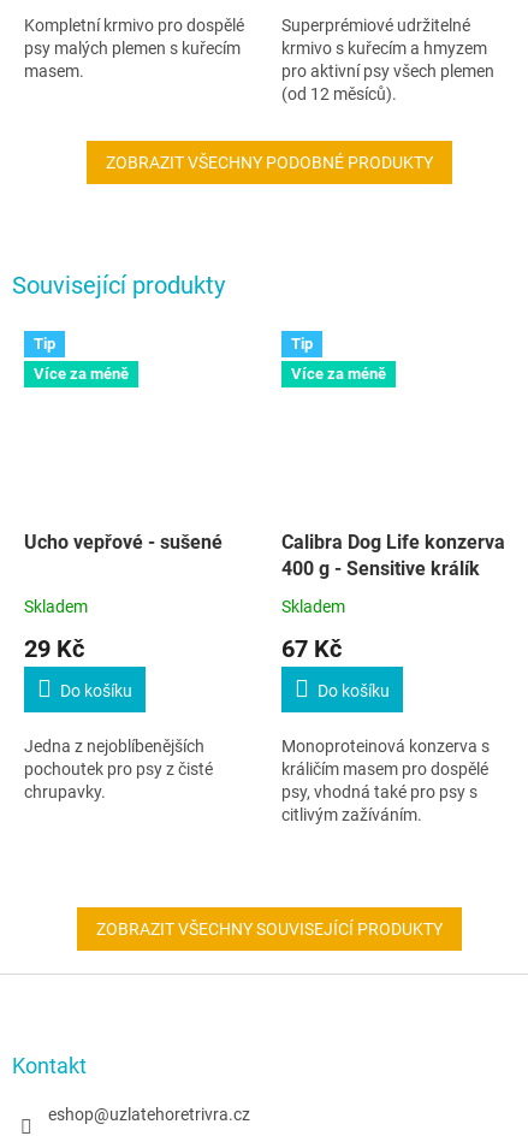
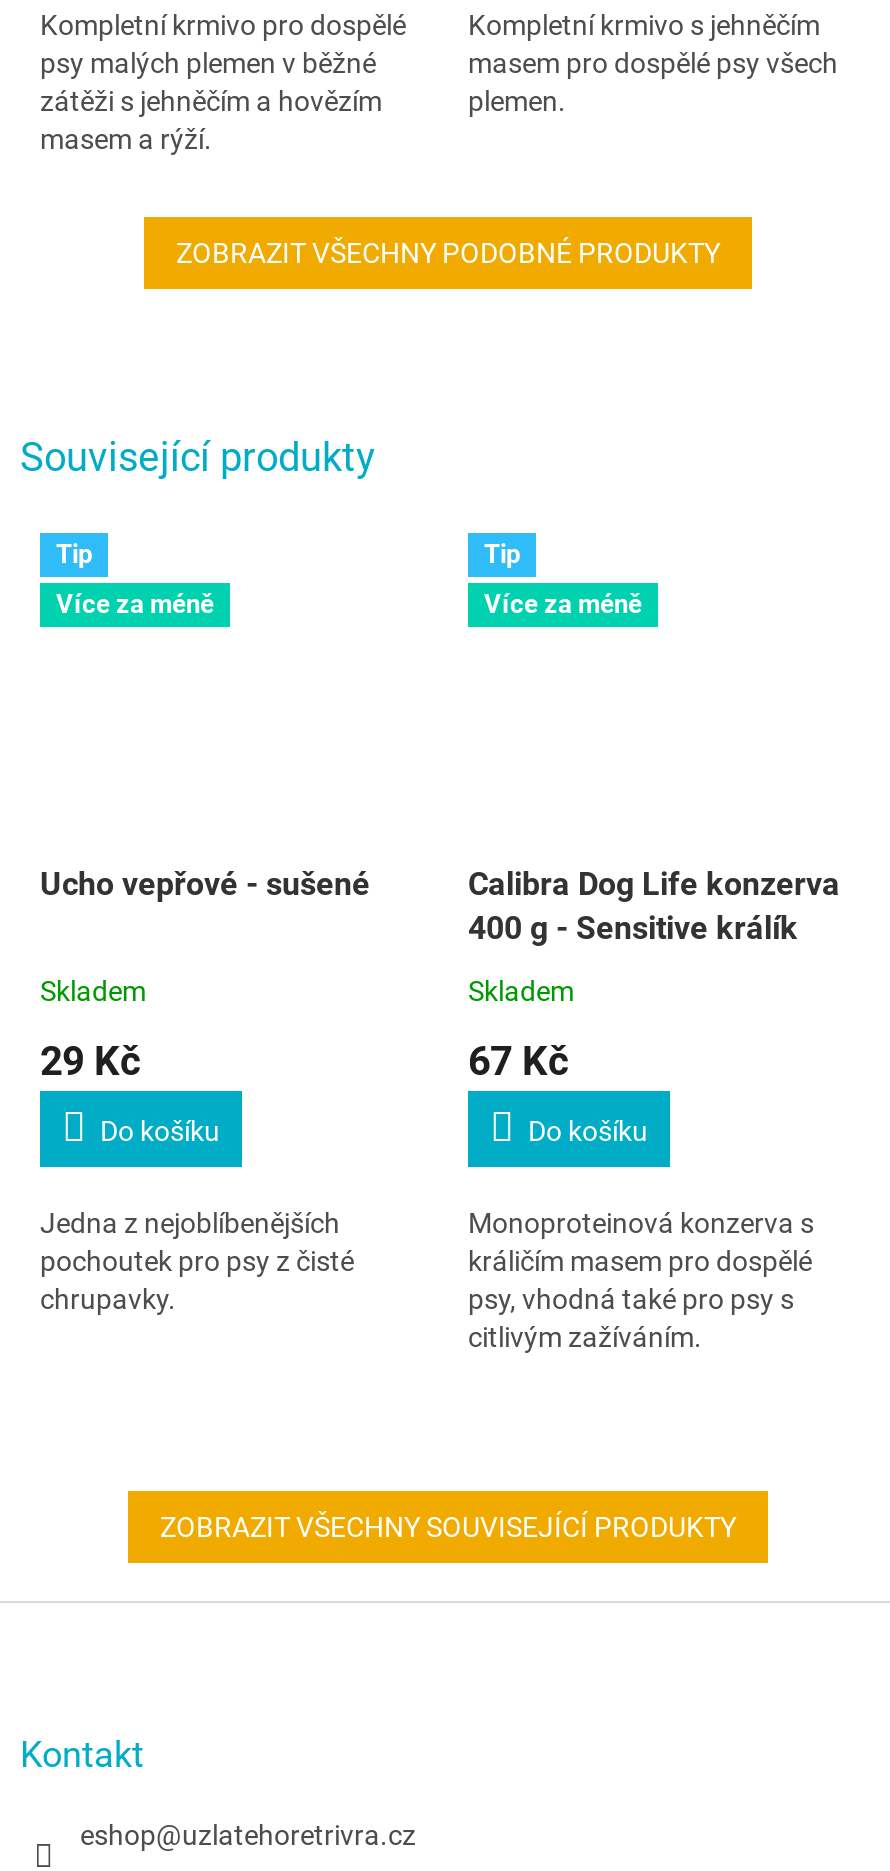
[281,15,494,103] Superprémiové udržitelné | krmivo s kuřecím a hmyzem | pro aktivní psy všech plemen | (od 12 měsíců). -> [468,9,838,117] Kompletní krmivo s jehněčím | masem pro dospělé psy všech | plemen.
[24,38,241,80] psy malých plemen s kuřecím | masem. -> [40,47,382,155] psy malých plemen v běžné | zátěži s jehněčím a hovězím | masem a rýží.

